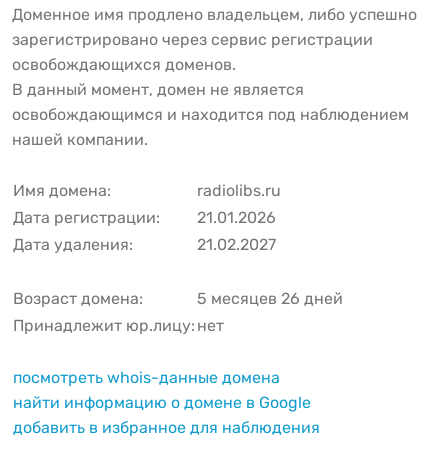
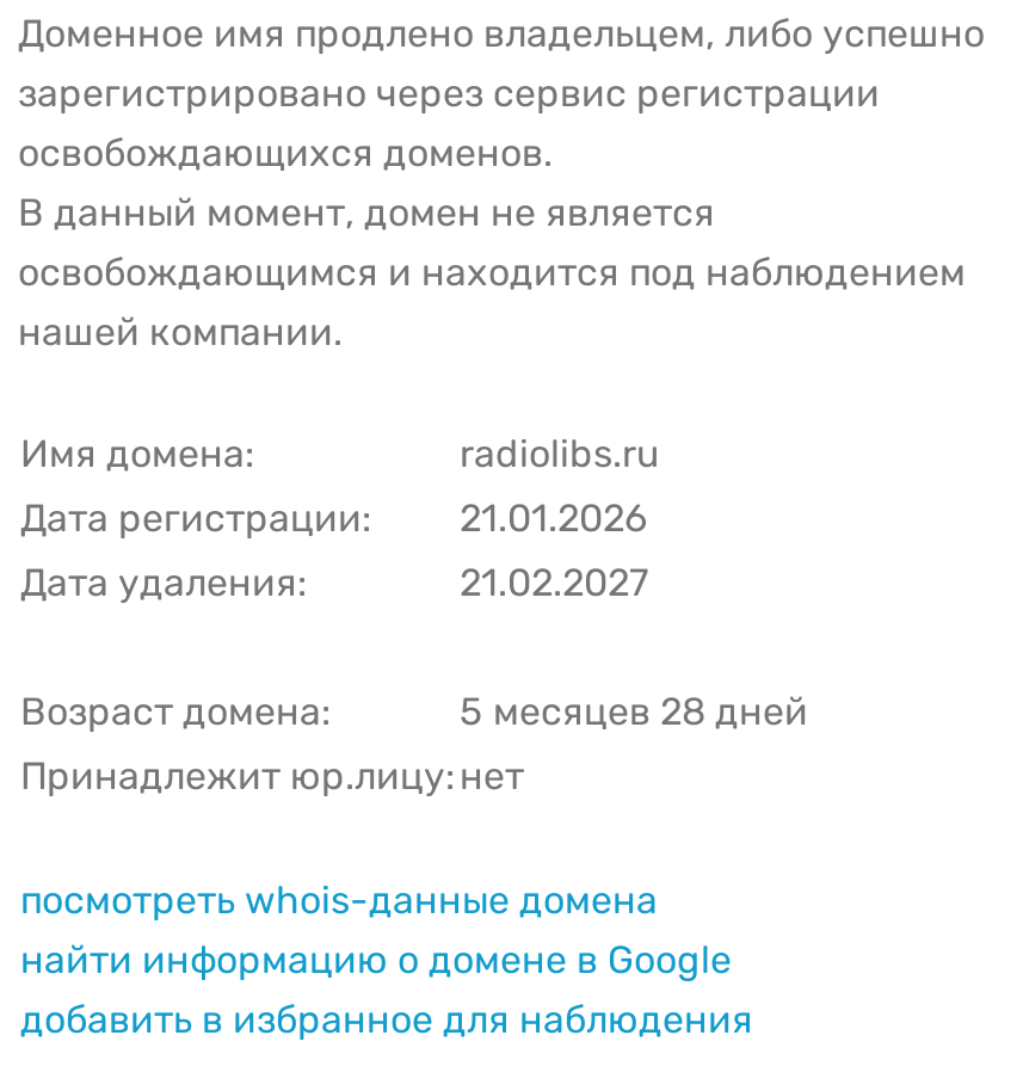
[197,289,343,308] 5 месяцев 26 дней -> [460,689,808,734] 5 месяцев 28 дней

